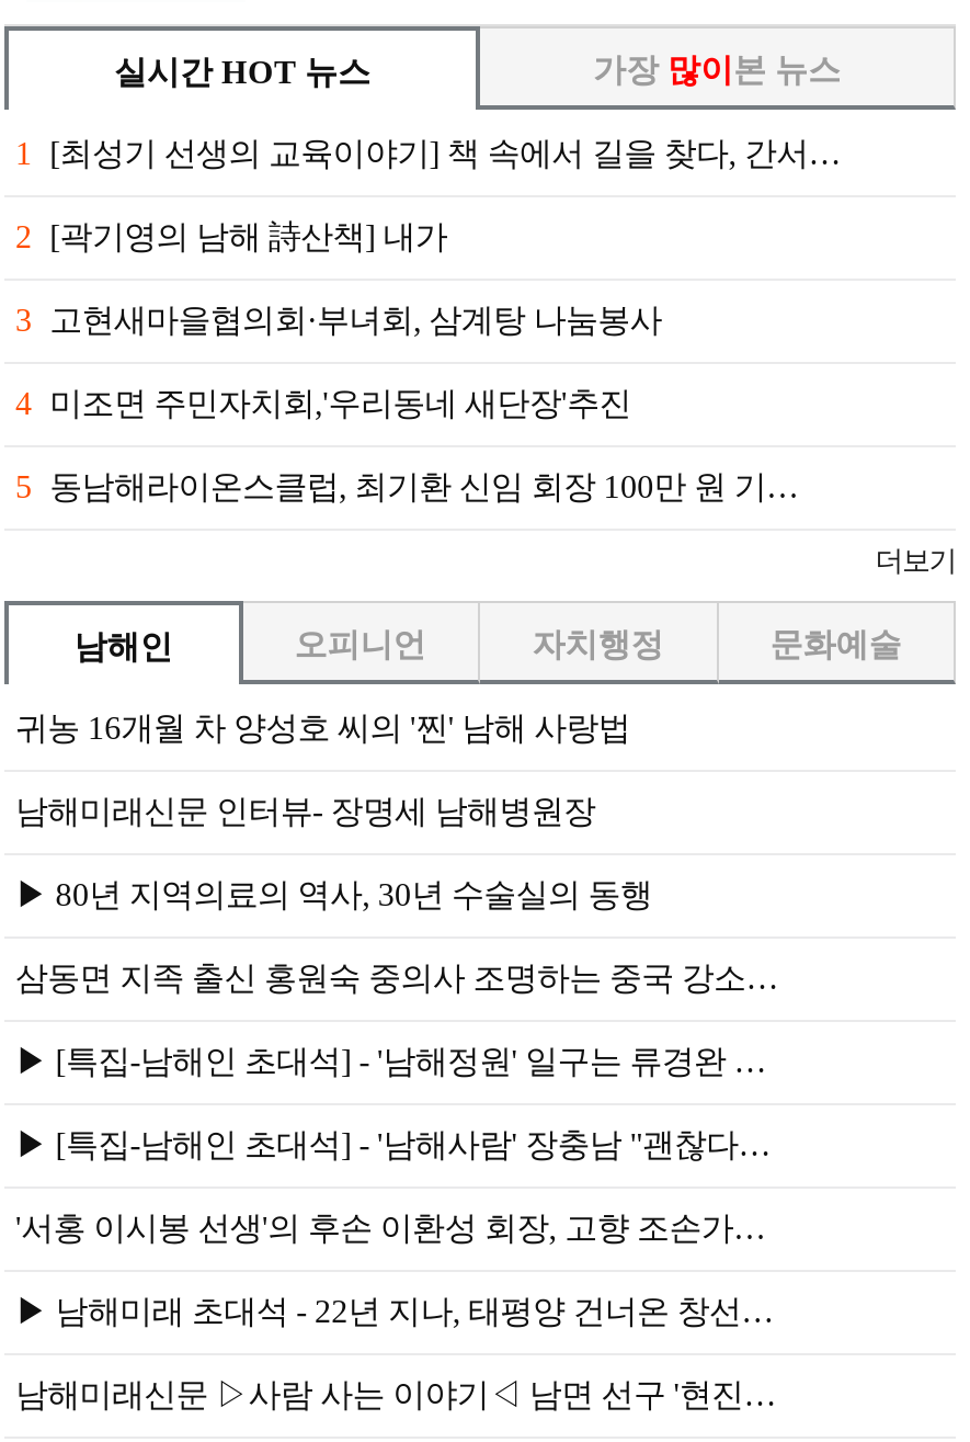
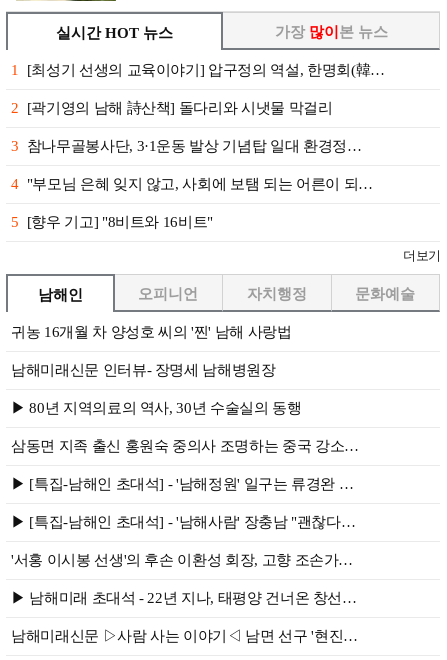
[15,136,841,171] 1 [최성기 선생의 교육이야기] 책 속에서 길을 찾다, 간서… -> [11,62,385,78] 1 [최성기 선생의 교육이야기] 압구정의 역설, 한명회(韓…
[15,219,447,254] 2 [곽기영의 남해 詩산책] 내가 -> [11,100,333,116] 2 [곽기영의 남해 詩산책] 돌다리와 시냇물 막걸리
[15,302,662,338] 3 고현새마을협의회·부녀회, 삼계탕 나눔봉사 -> [11,138,361,154] 3 참나무골봉사단, 3·1운동 발상 기념탑 일대 환경정…
[15,386,631,421] 4 미조면 주민자치회,'우리동네 새단장'추진 -> [11,176,373,192] 4 "부모님 은혜 잊지 않고, 사회에 보탬 되는 어른이 되…
[15,469,798,504] 5 동남해라이온스클럽, 최기환 신임 회장 100만 원 기… -> [11,214,213,230] 5 [향우 기고] "8비트와 16비트"

